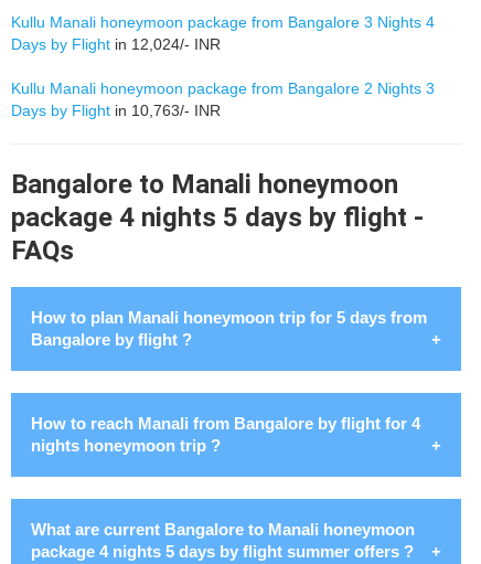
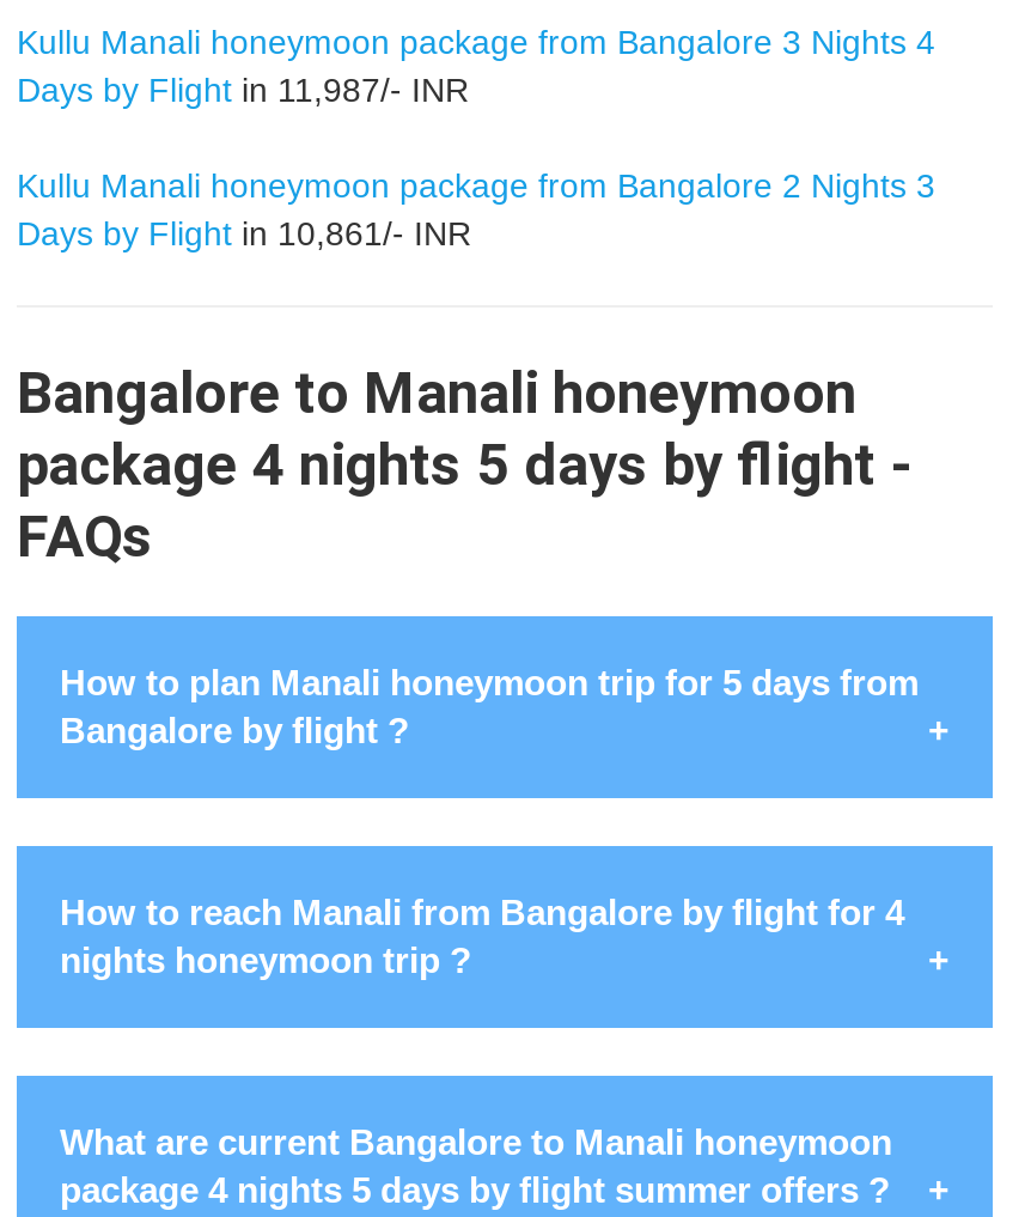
[11,35,221,53] Days by Flight in 12,024/- INR -> [17,71,469,109] Days by Flight in 11,987/- INR
[11,102,221,119] Days by Flight in 10,763/- INR -> [17,214,471,252] Days by Flight in 10,861/- INR

